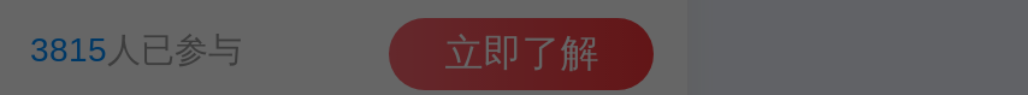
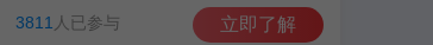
[30,30,242,69] 3815人已参与 -> [15,13,120,32] 3811人已参与

